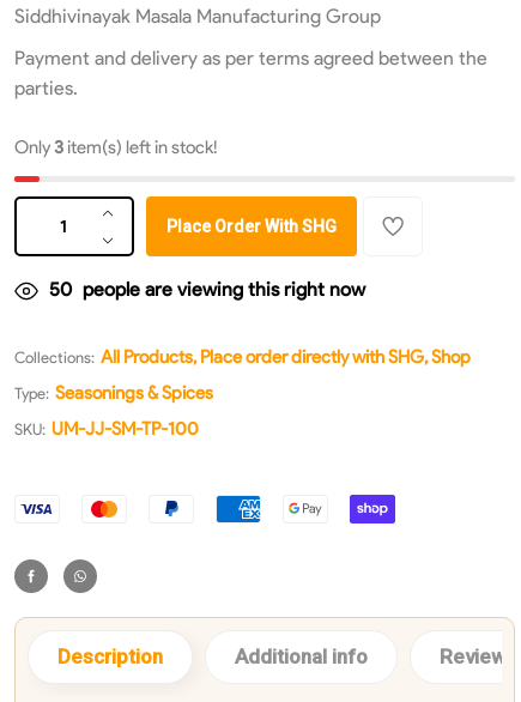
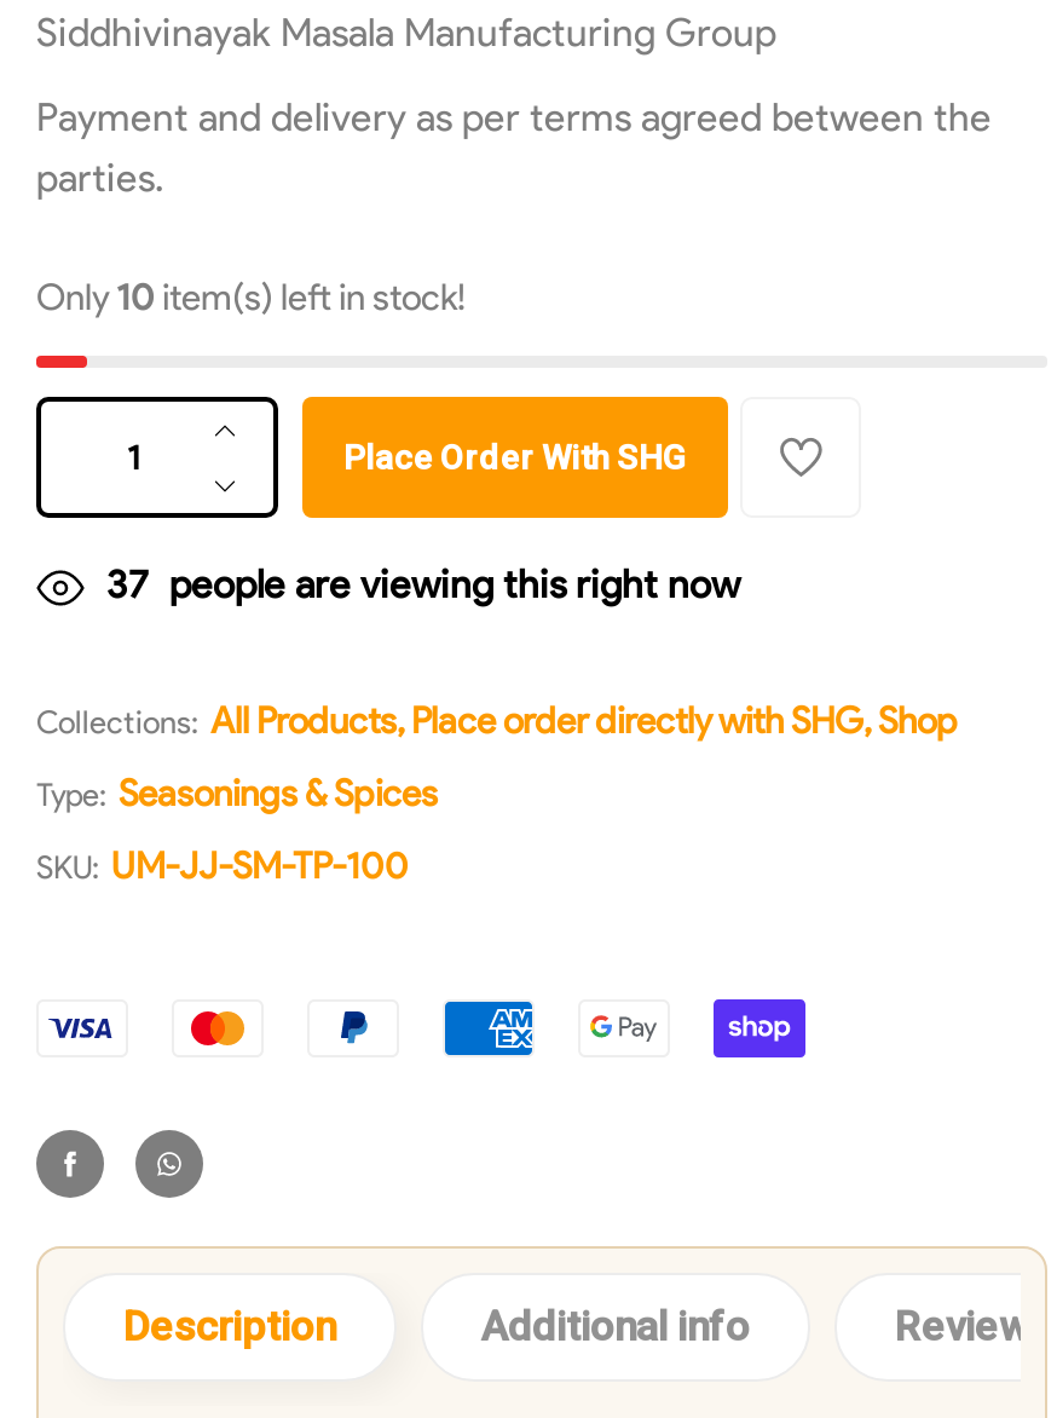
[14,137,217,158] Only3 item(s) left in stock! -> [36,277,464,320] Only10 item(s) left in stock!
[49,278,365,301] 50 people are viewing this right now -> [106,562,740,608] 37 people are viewing this right now

